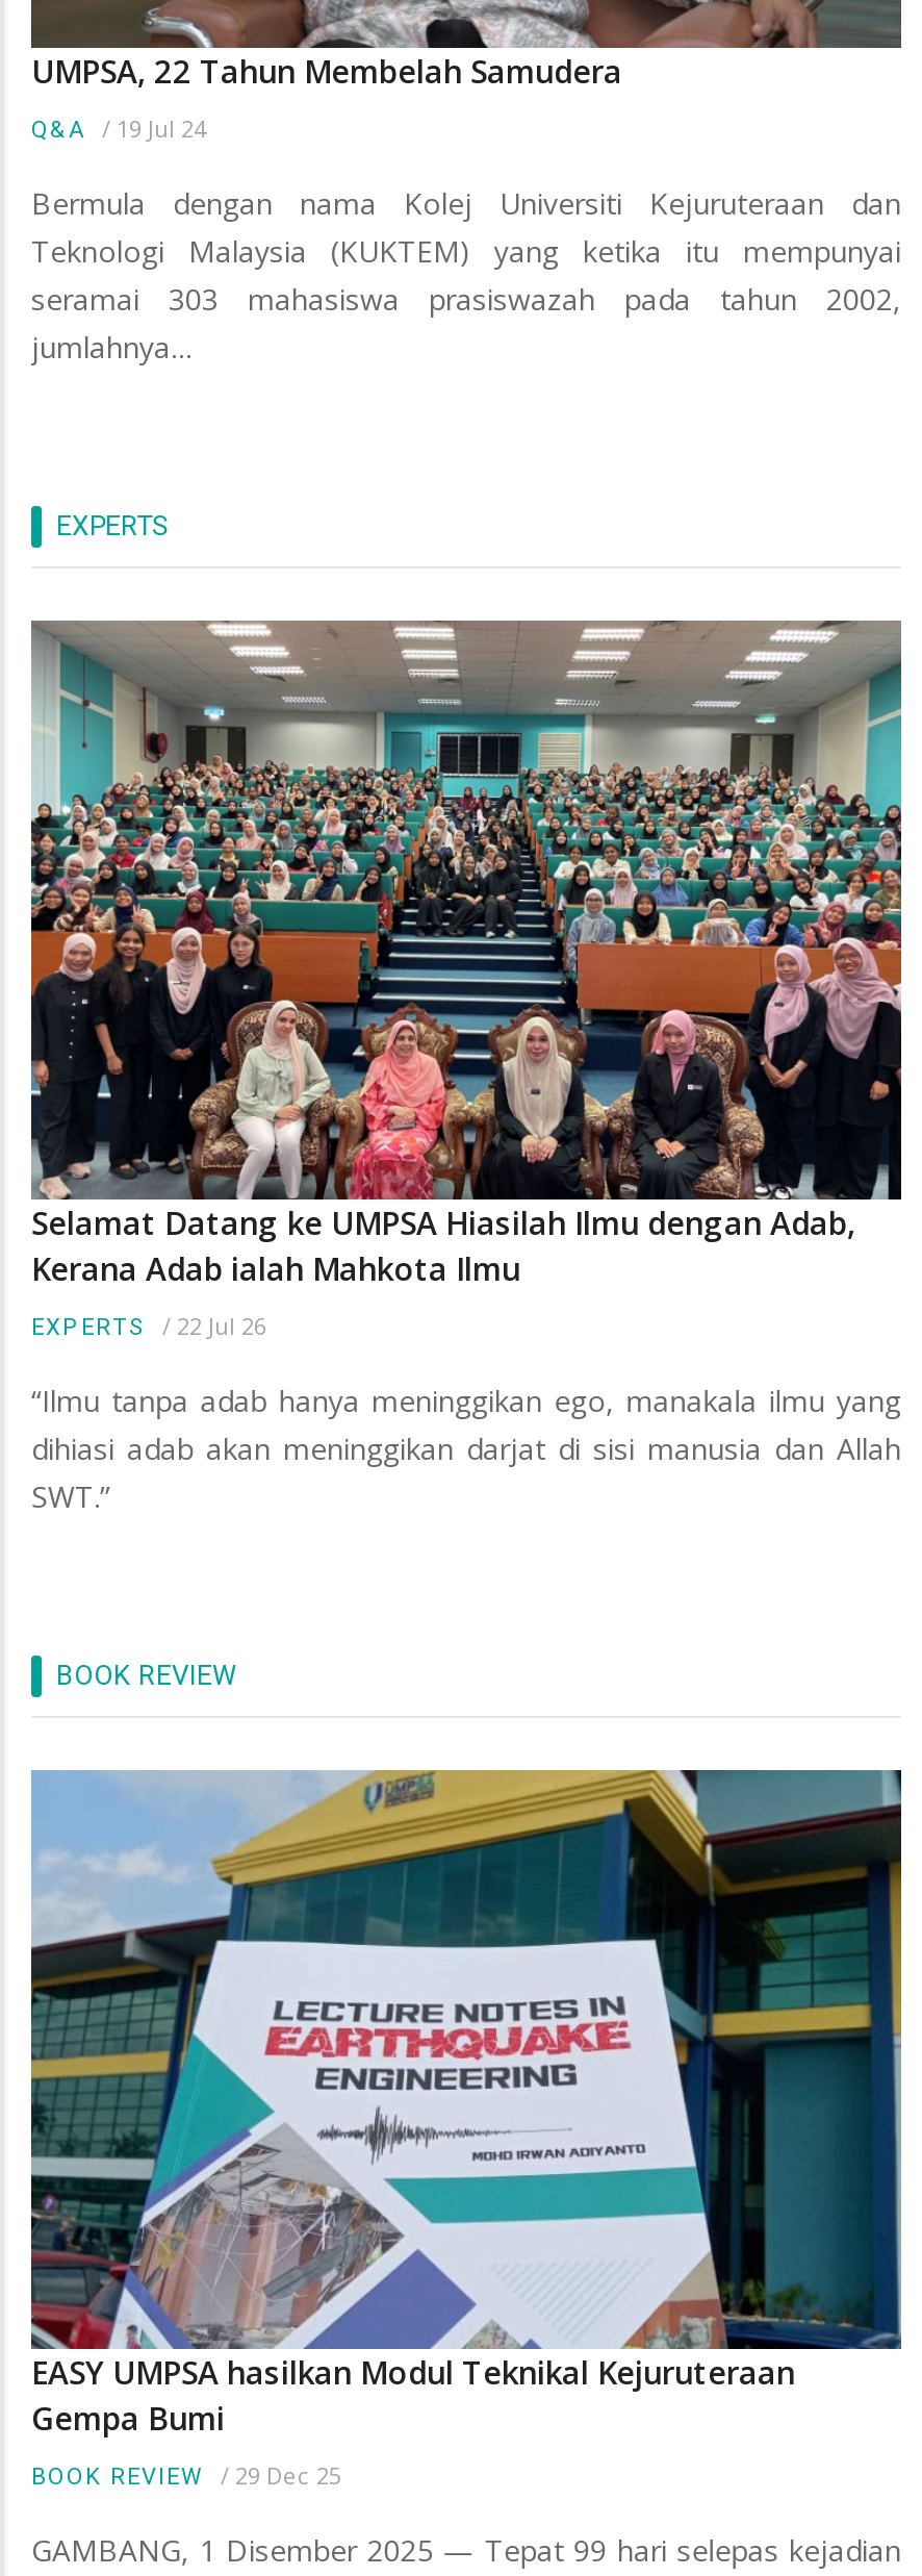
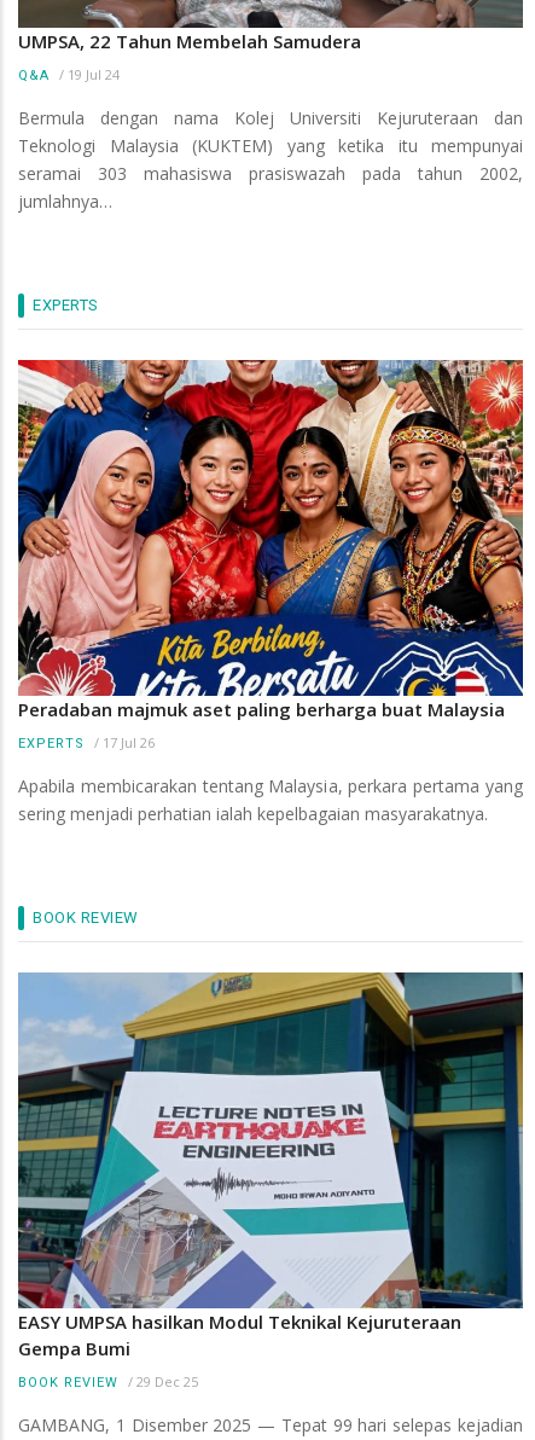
[29,618,903,1289] [image] | Selamat Datang ke UMPSA Hiasilah Ilmu dengan Adab, | Kerana Adab ialah Mahkota Ilmu -> [17,359,524,721] [image] | Peradaban majmuk aset paling berharga buat Malaysia
[31,1310,266,1342] EXPERTS / 22 Jul 26 -> [18,734,155,752] EXPERTS / 17 Jul 26
[31,1381,901,1516] “Ilmu tanpa adab hanya meninggikan ego, manakala ilmu yang | dihiasi adab akan meninggikan darjat di sisi manusia dan Allah | SWT.” -> [18,775,523,825] Apabila membicarakan tentang Malaysia, perkara pertama yang | sering menjadi perhatian ialah kepelbagaian masyarakatnya.

